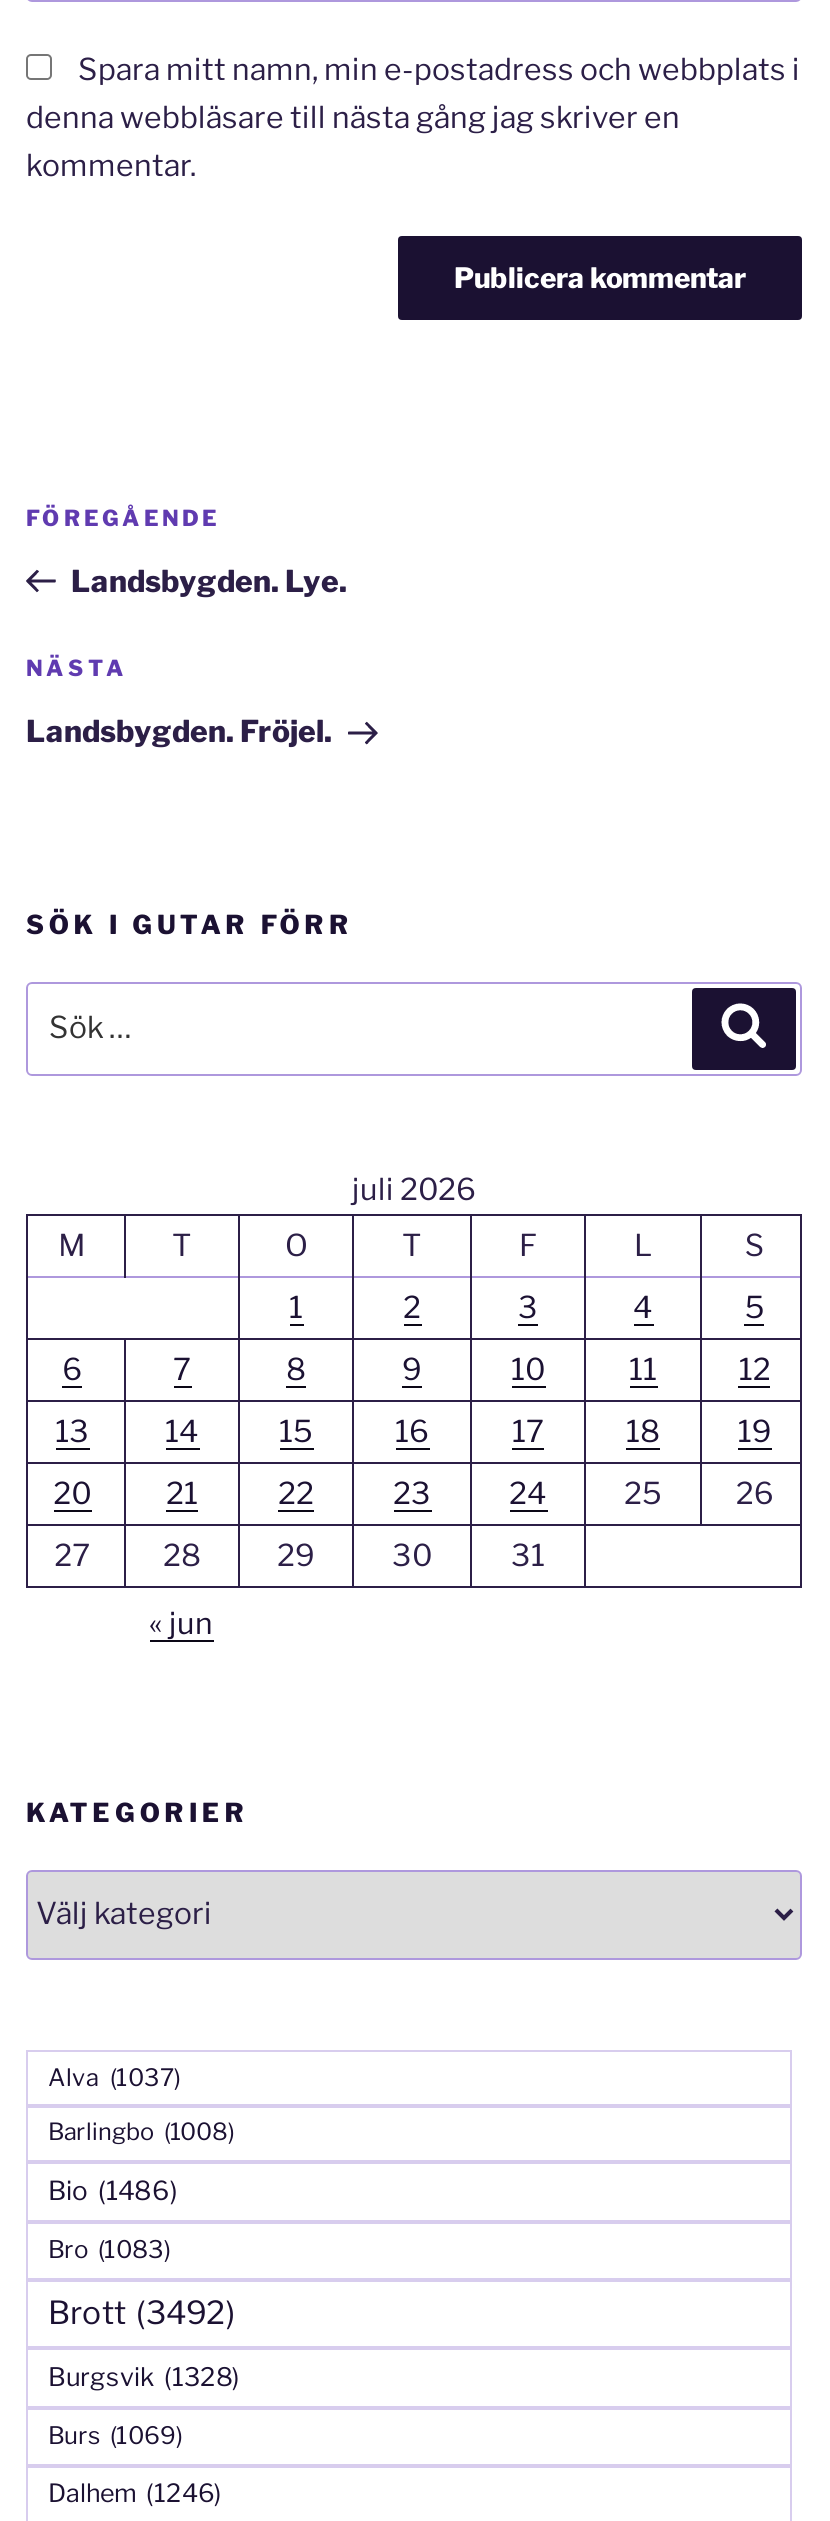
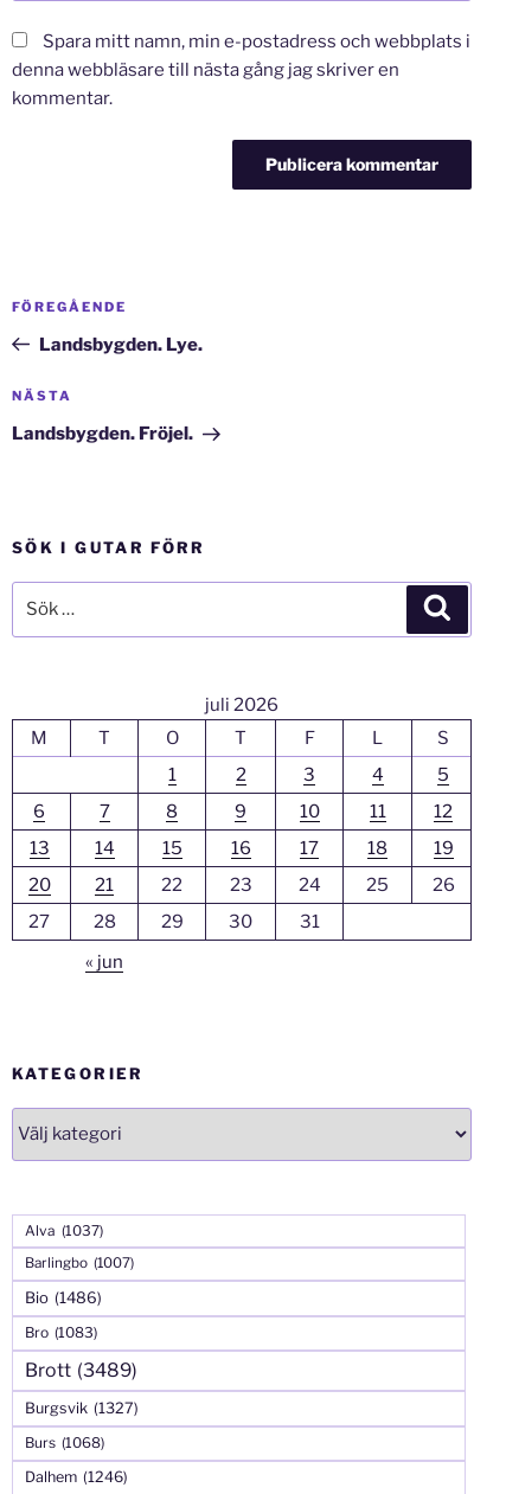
[48,2117,234,2145] Barlingbo (1008) -> [25,1254,134,1271] Barlingbo (1007)
[48,2293,236,2331] Brott (3492) -> [25,1359,137,1381] Brott (3489)
[48,2361,240,2391] Burgsvik (1328) -> [25,1399,139,1417] Burgsvik (1327)
[48,2419,182,2449] Burs (1069) -> [25,1433,104,1451] Burs (1068)

